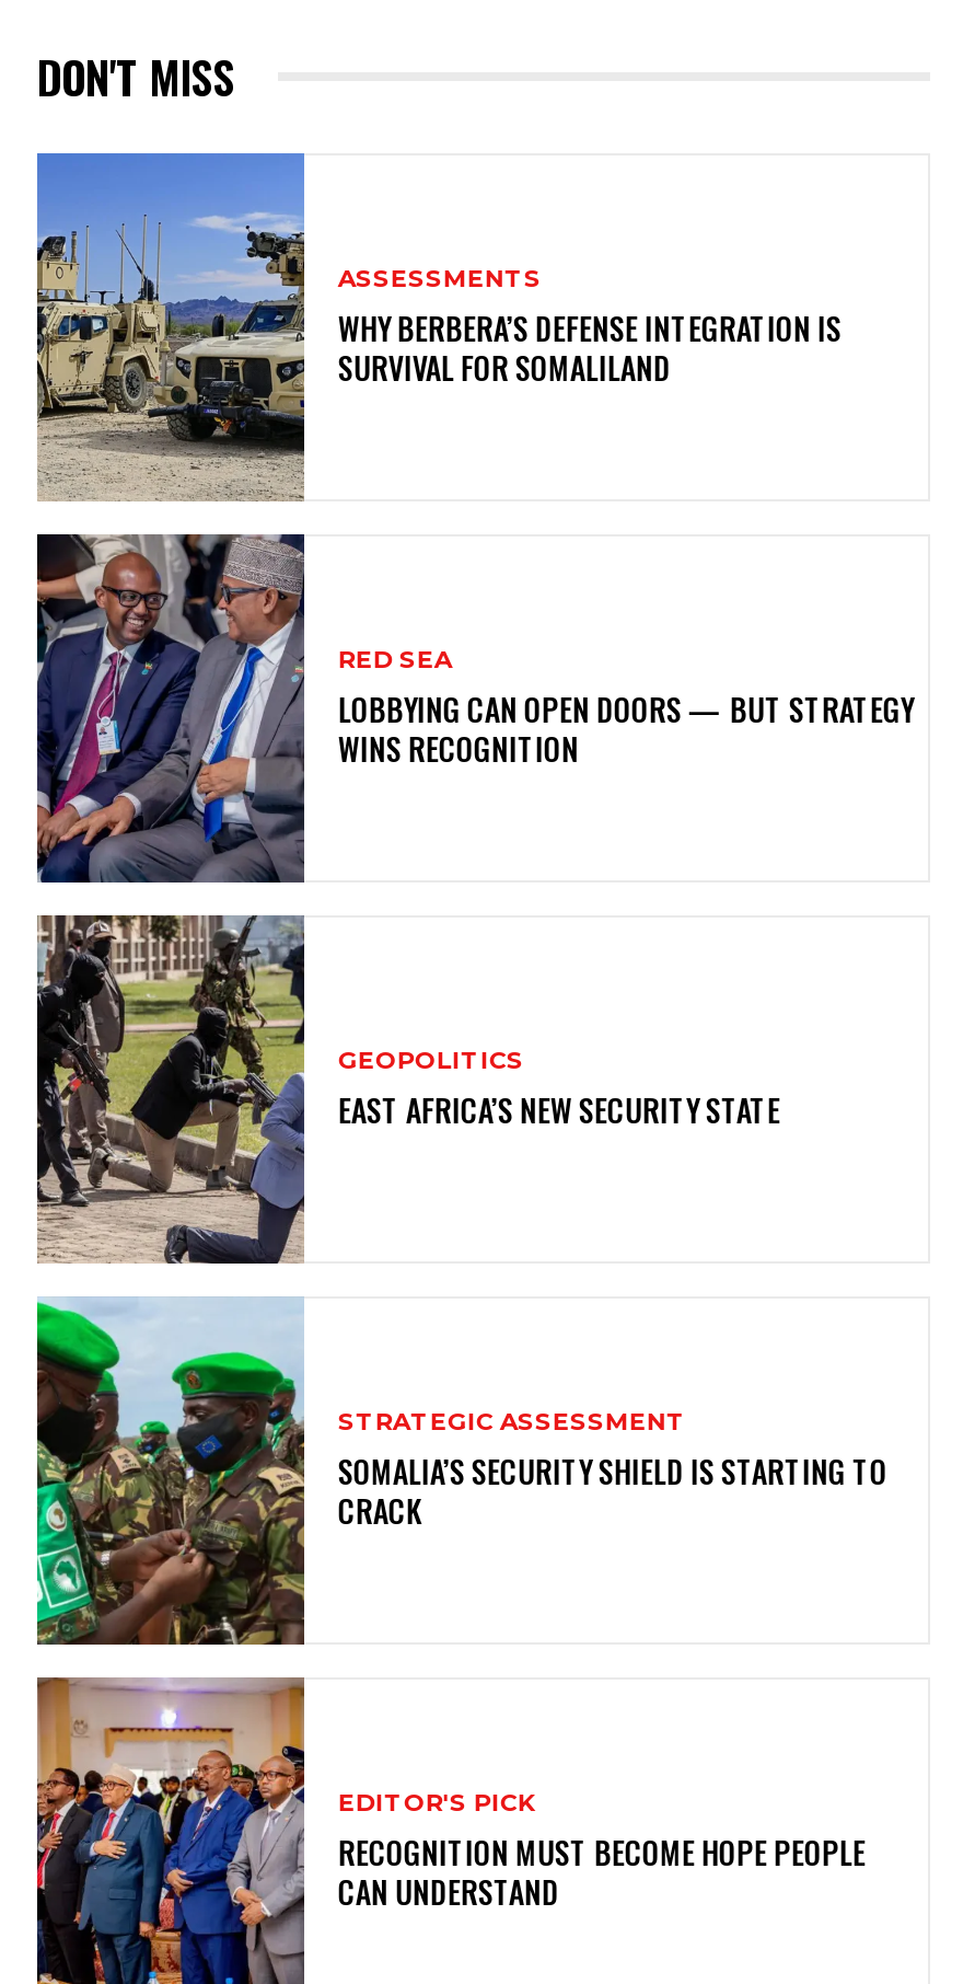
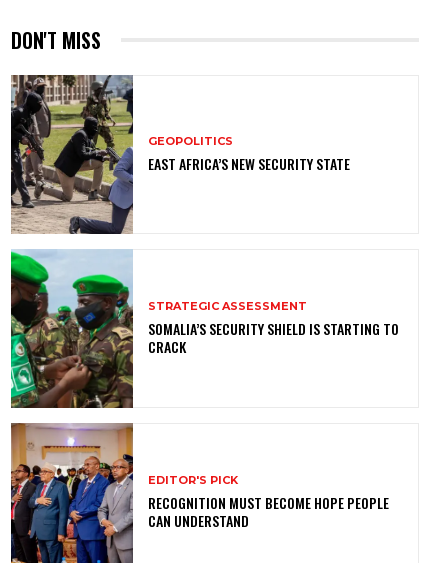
[35,151,841,499] [image] | ASSESSMENTS | WHY BERBERA’S DEFENSE INTEGRATION IS | SURVIVAL FOR SOMALILAND -> none
[35,532,914,885] [image] | RED SEA | LOBBYING CAN OPEN DOORS — BUT STRATEGY | WINS RECOGNITION -> none

